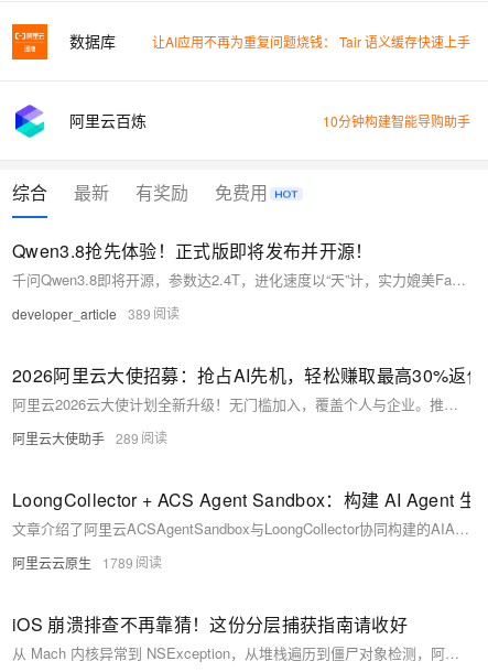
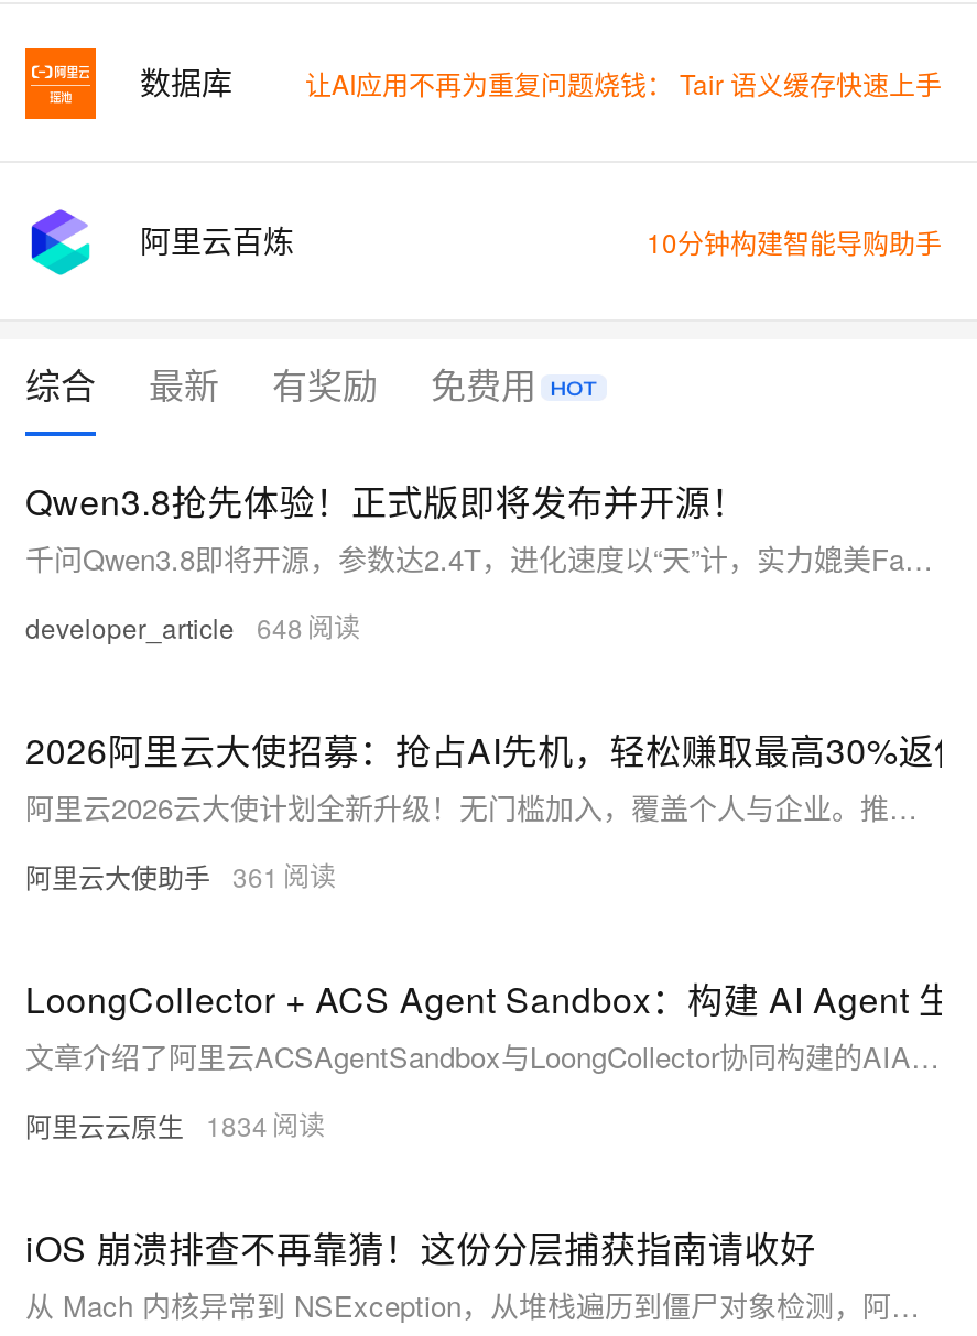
[12,304,151,323] developer_article 389 -> [25,608,303,645] developer_article 648
[12,429,139,447] 阿里云大使助手 289 -> [25,857,279,894] 阿里云大使助手 361
[12,553,133,572] 阿里云云原生 1789 -> [25,1106,268,1143] 阿里云云原生 1834

